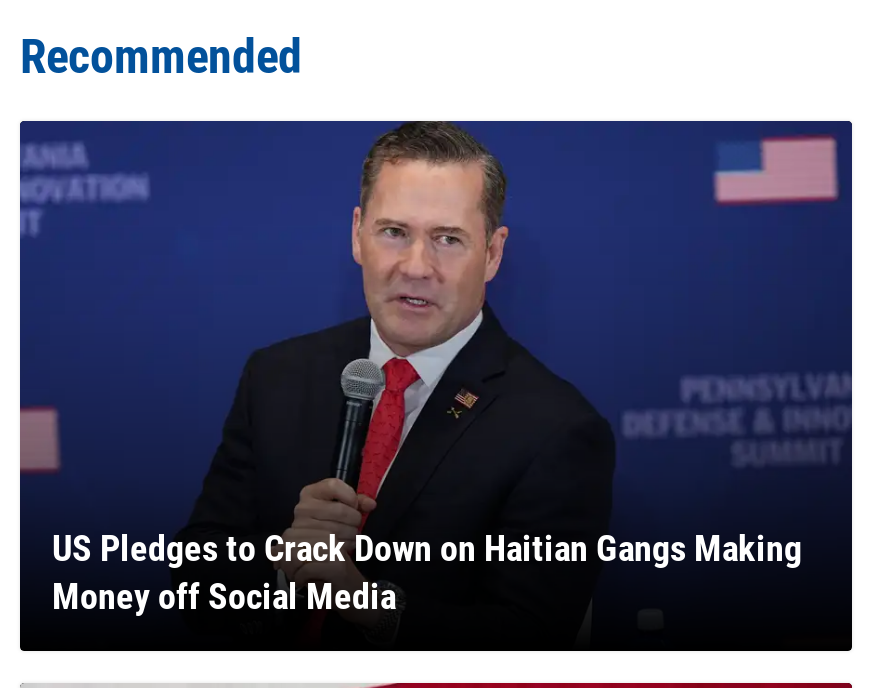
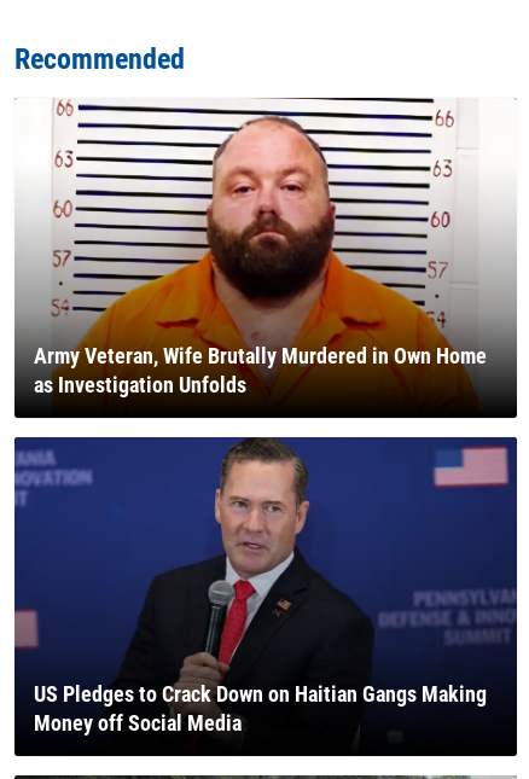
none -> [13,97,518,397] [image] | Army Veteran, Wife Brutally Murdered in Own Home | as Investigation Unfolds

